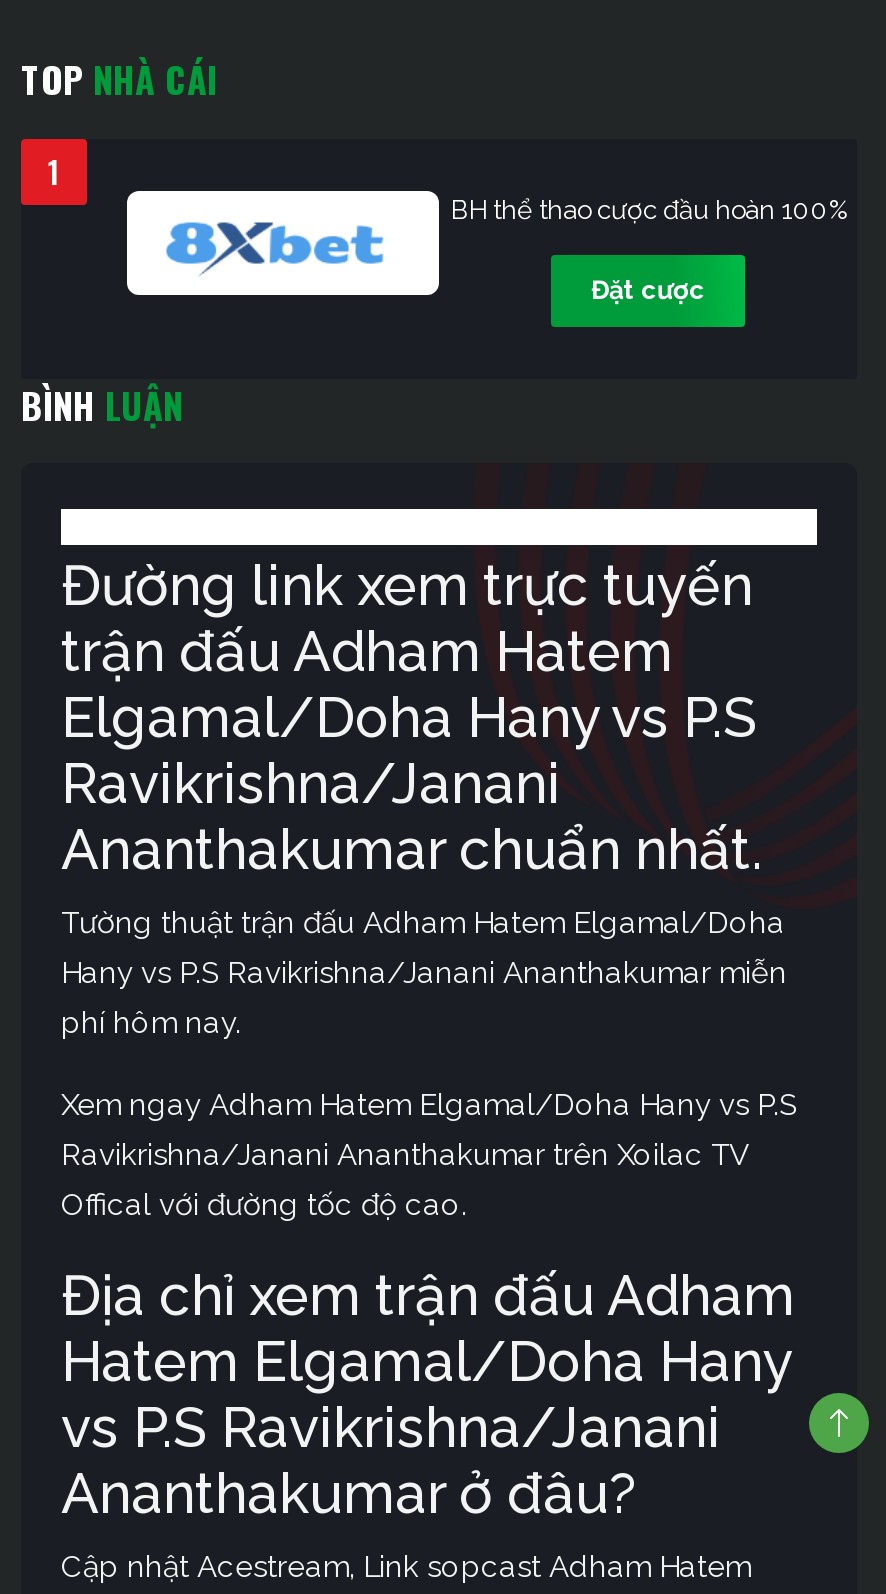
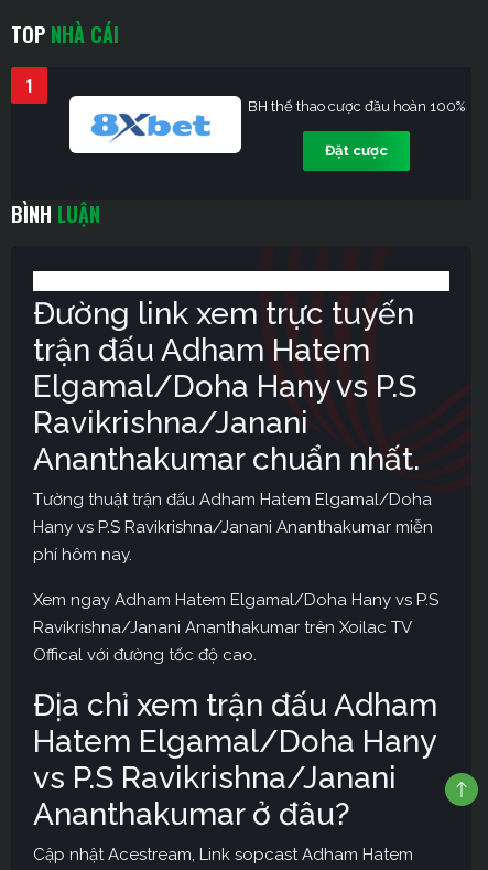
[807,1391,871,1479] [image] -> [444,759,479,807] [image]

